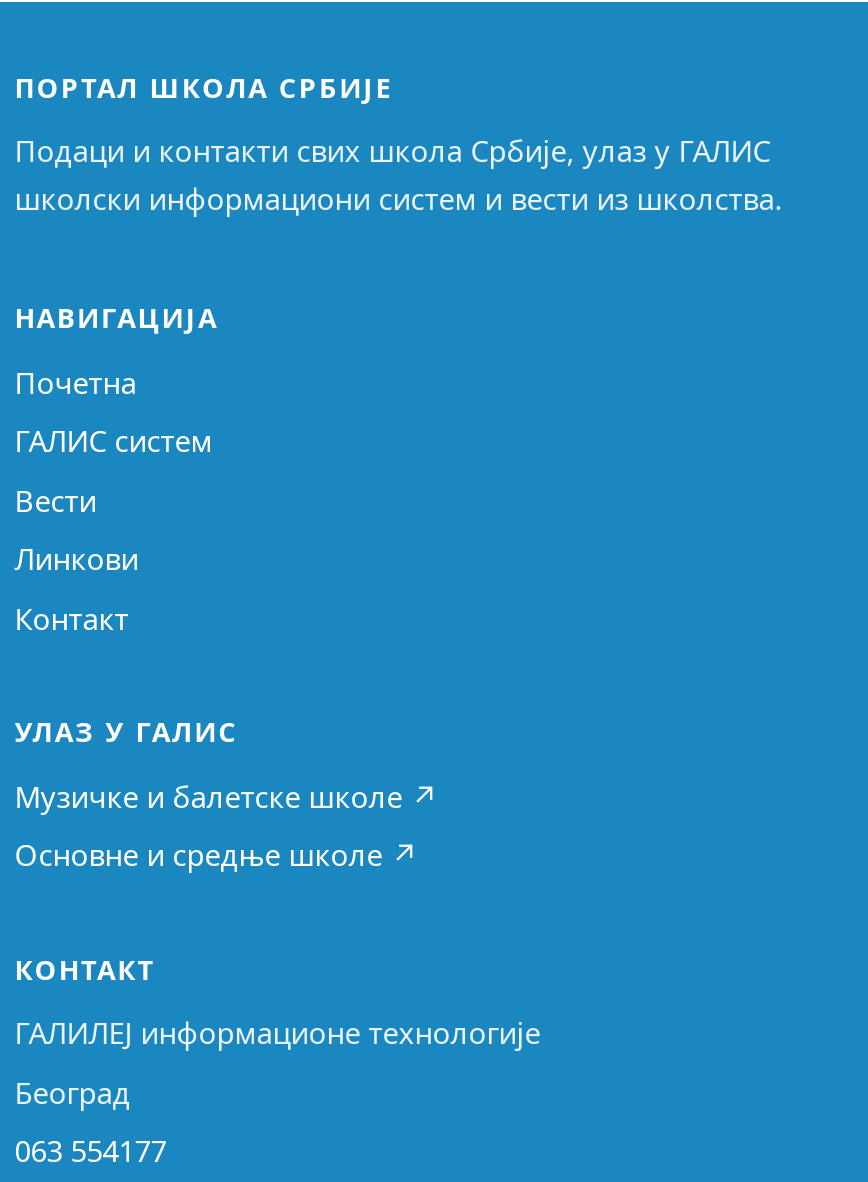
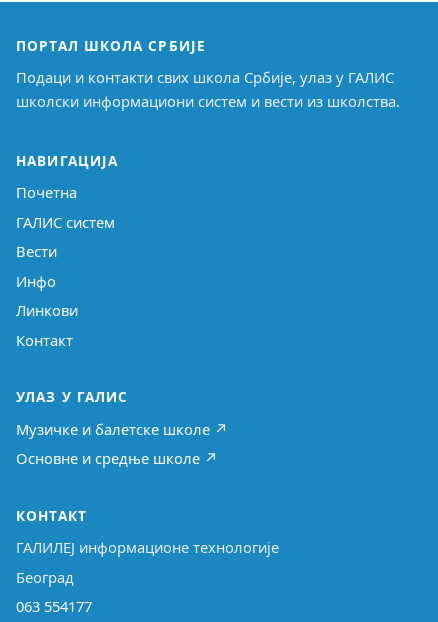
none -> [16,271,56,291] Инфо

